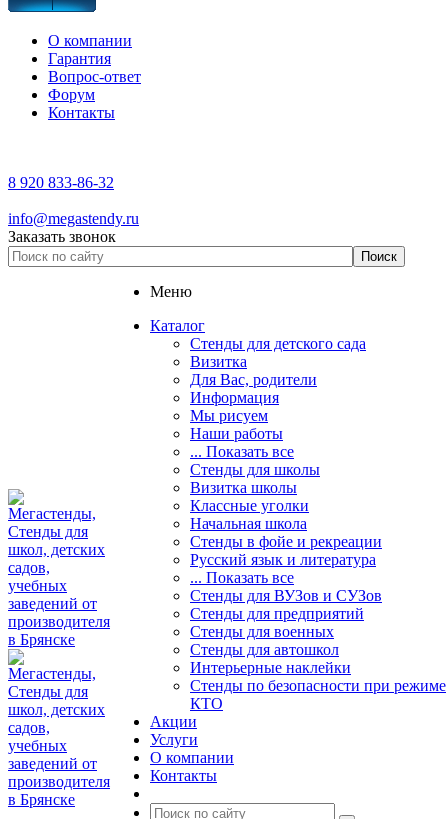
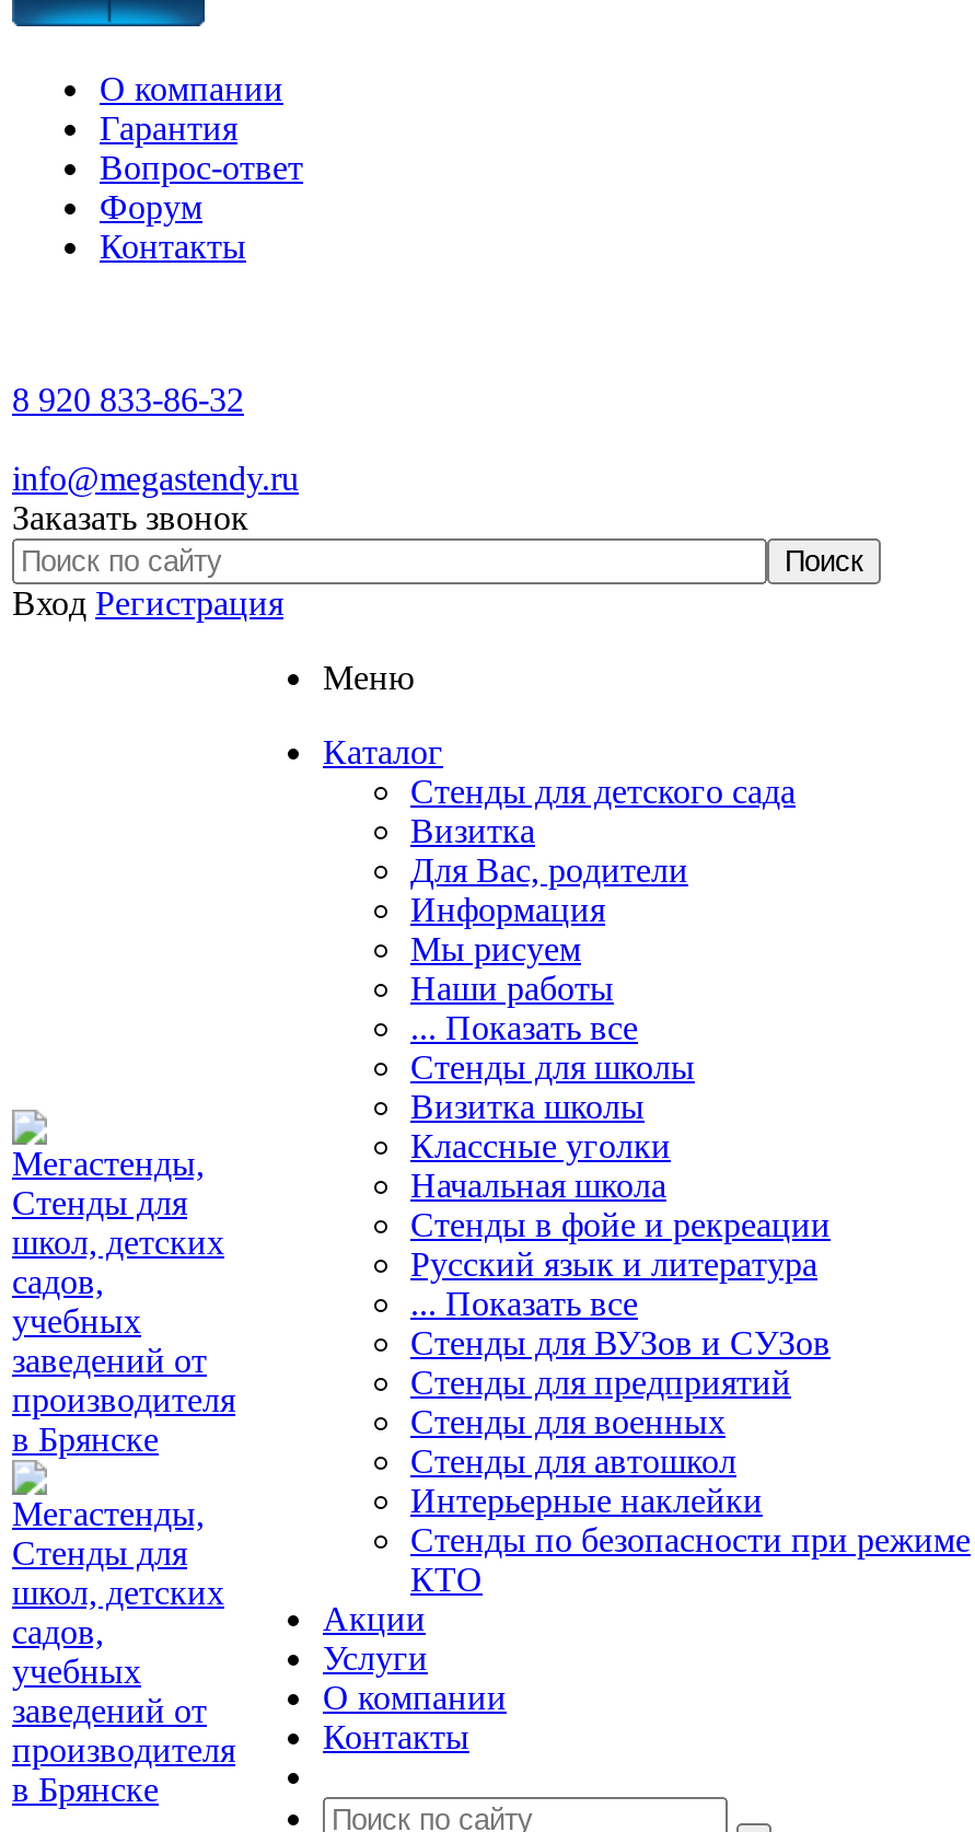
none -> [12,584,283,622] Вход Регистрация

